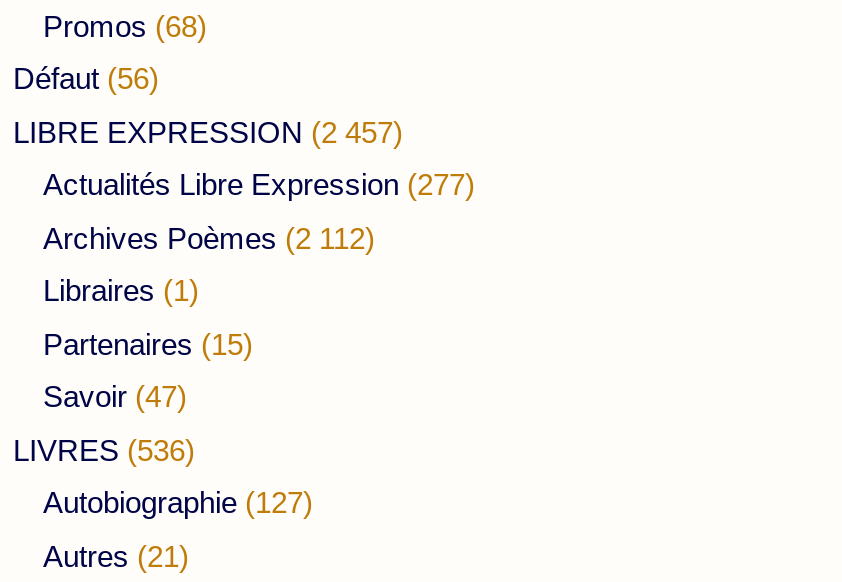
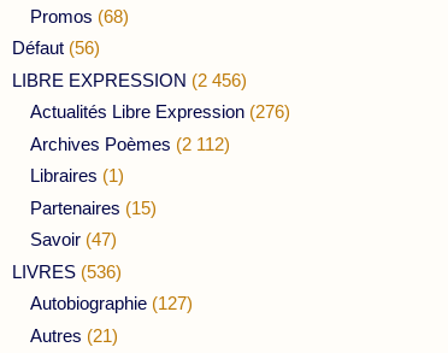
[13,115,403,149] LIBRE EXPRESSION (2 457) -> [12,70,247,90] LIBRE EXPRESSION (2 456)
[43,168,475,202] Actualités Libre Expression (277) -> [30,102,290,122] Actualités Libre Expression (276)

